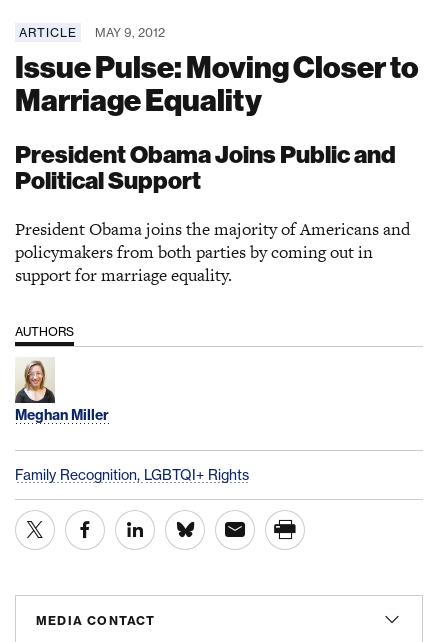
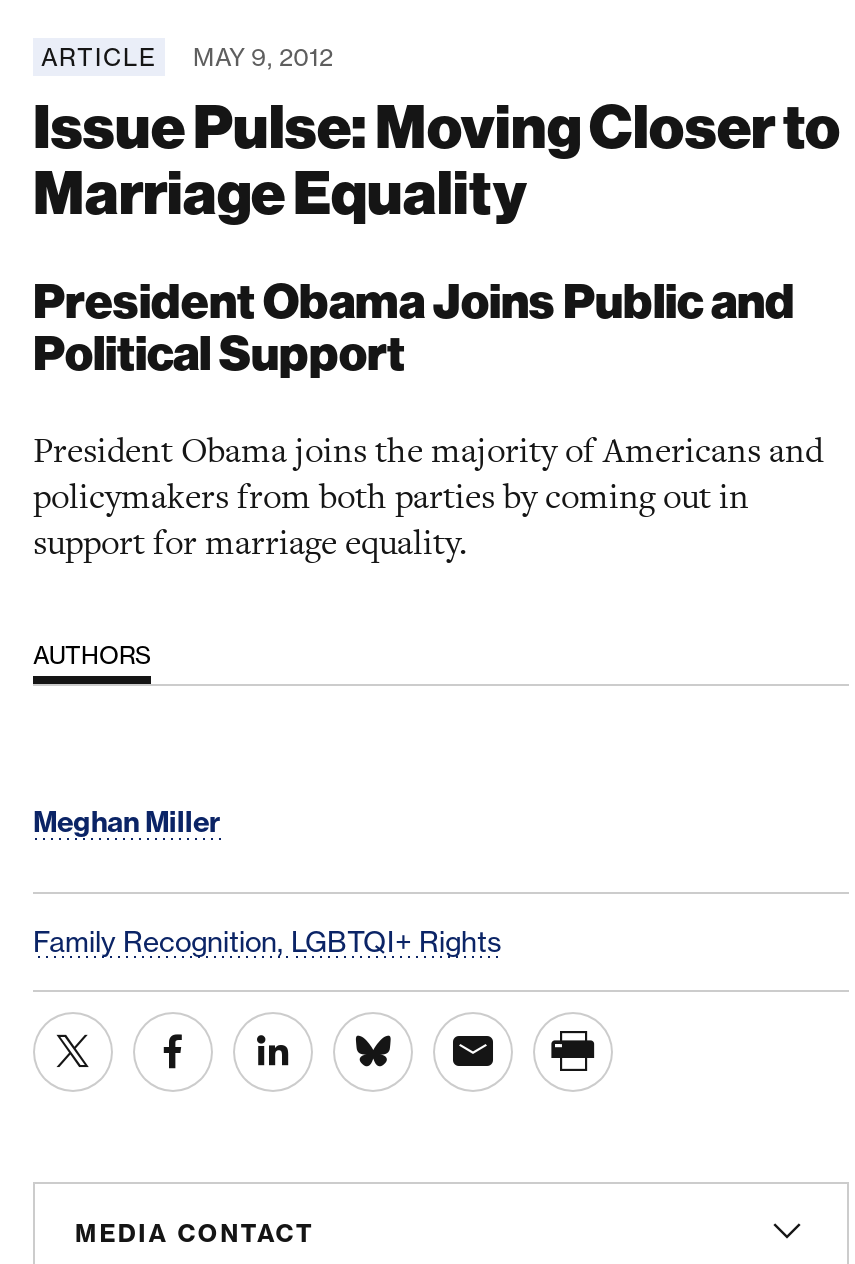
[14,358,56,404] [image] -> none

